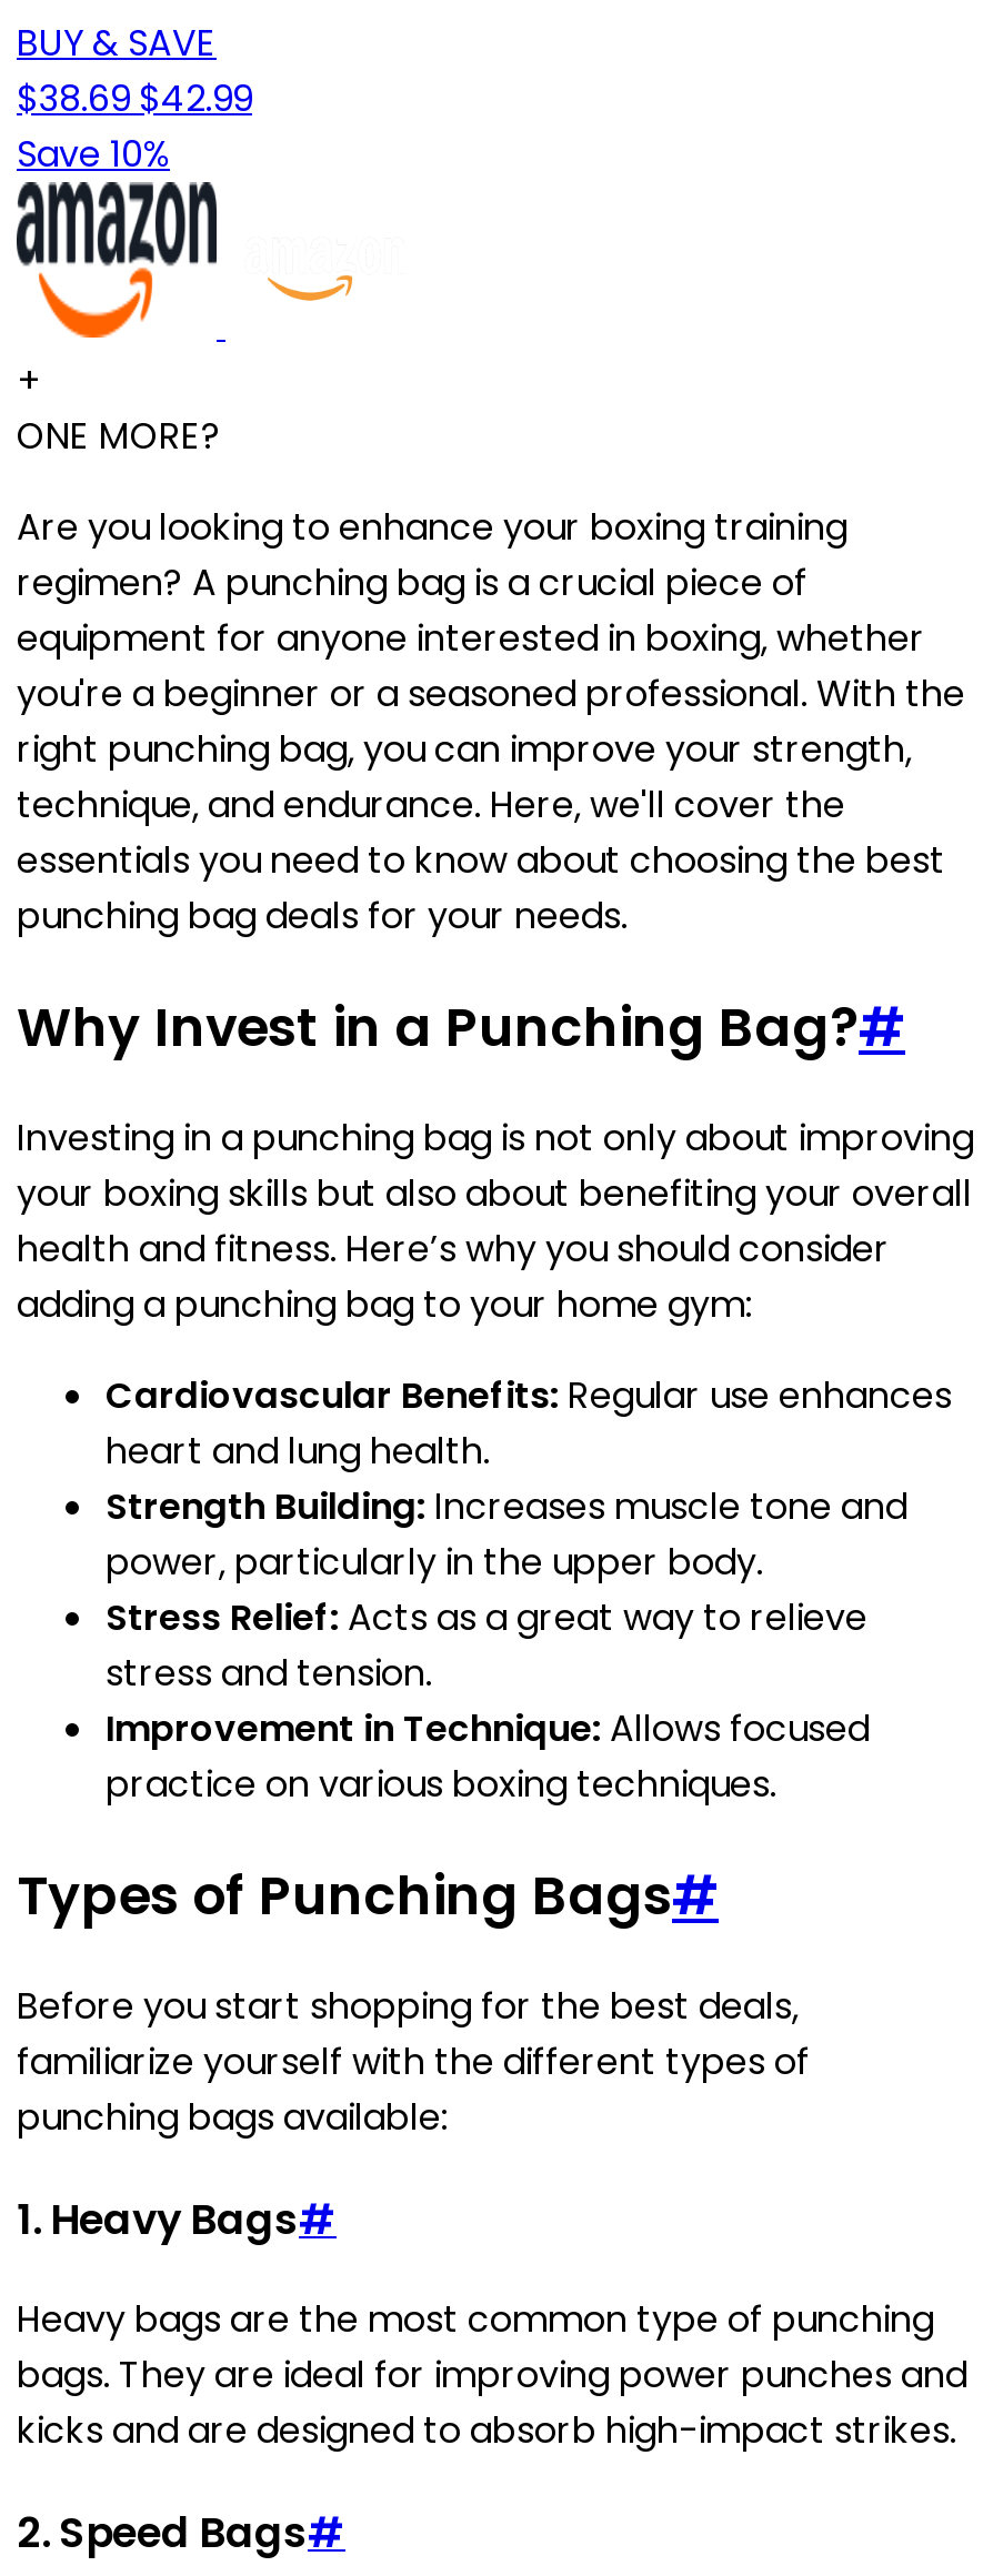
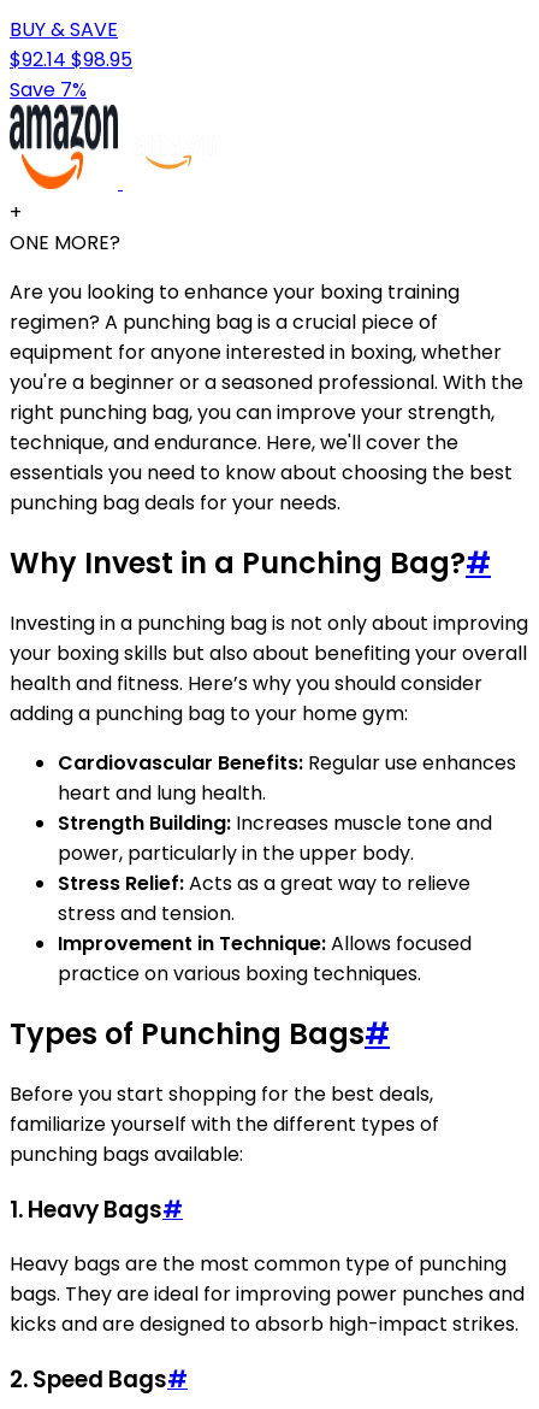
[17,74,252,125] $38.69 $42.99 -> [10,46,132,74] $92.14 $98.95
[17,130,170,181] Save 10% -> [10,76,87,104] Save 7%

